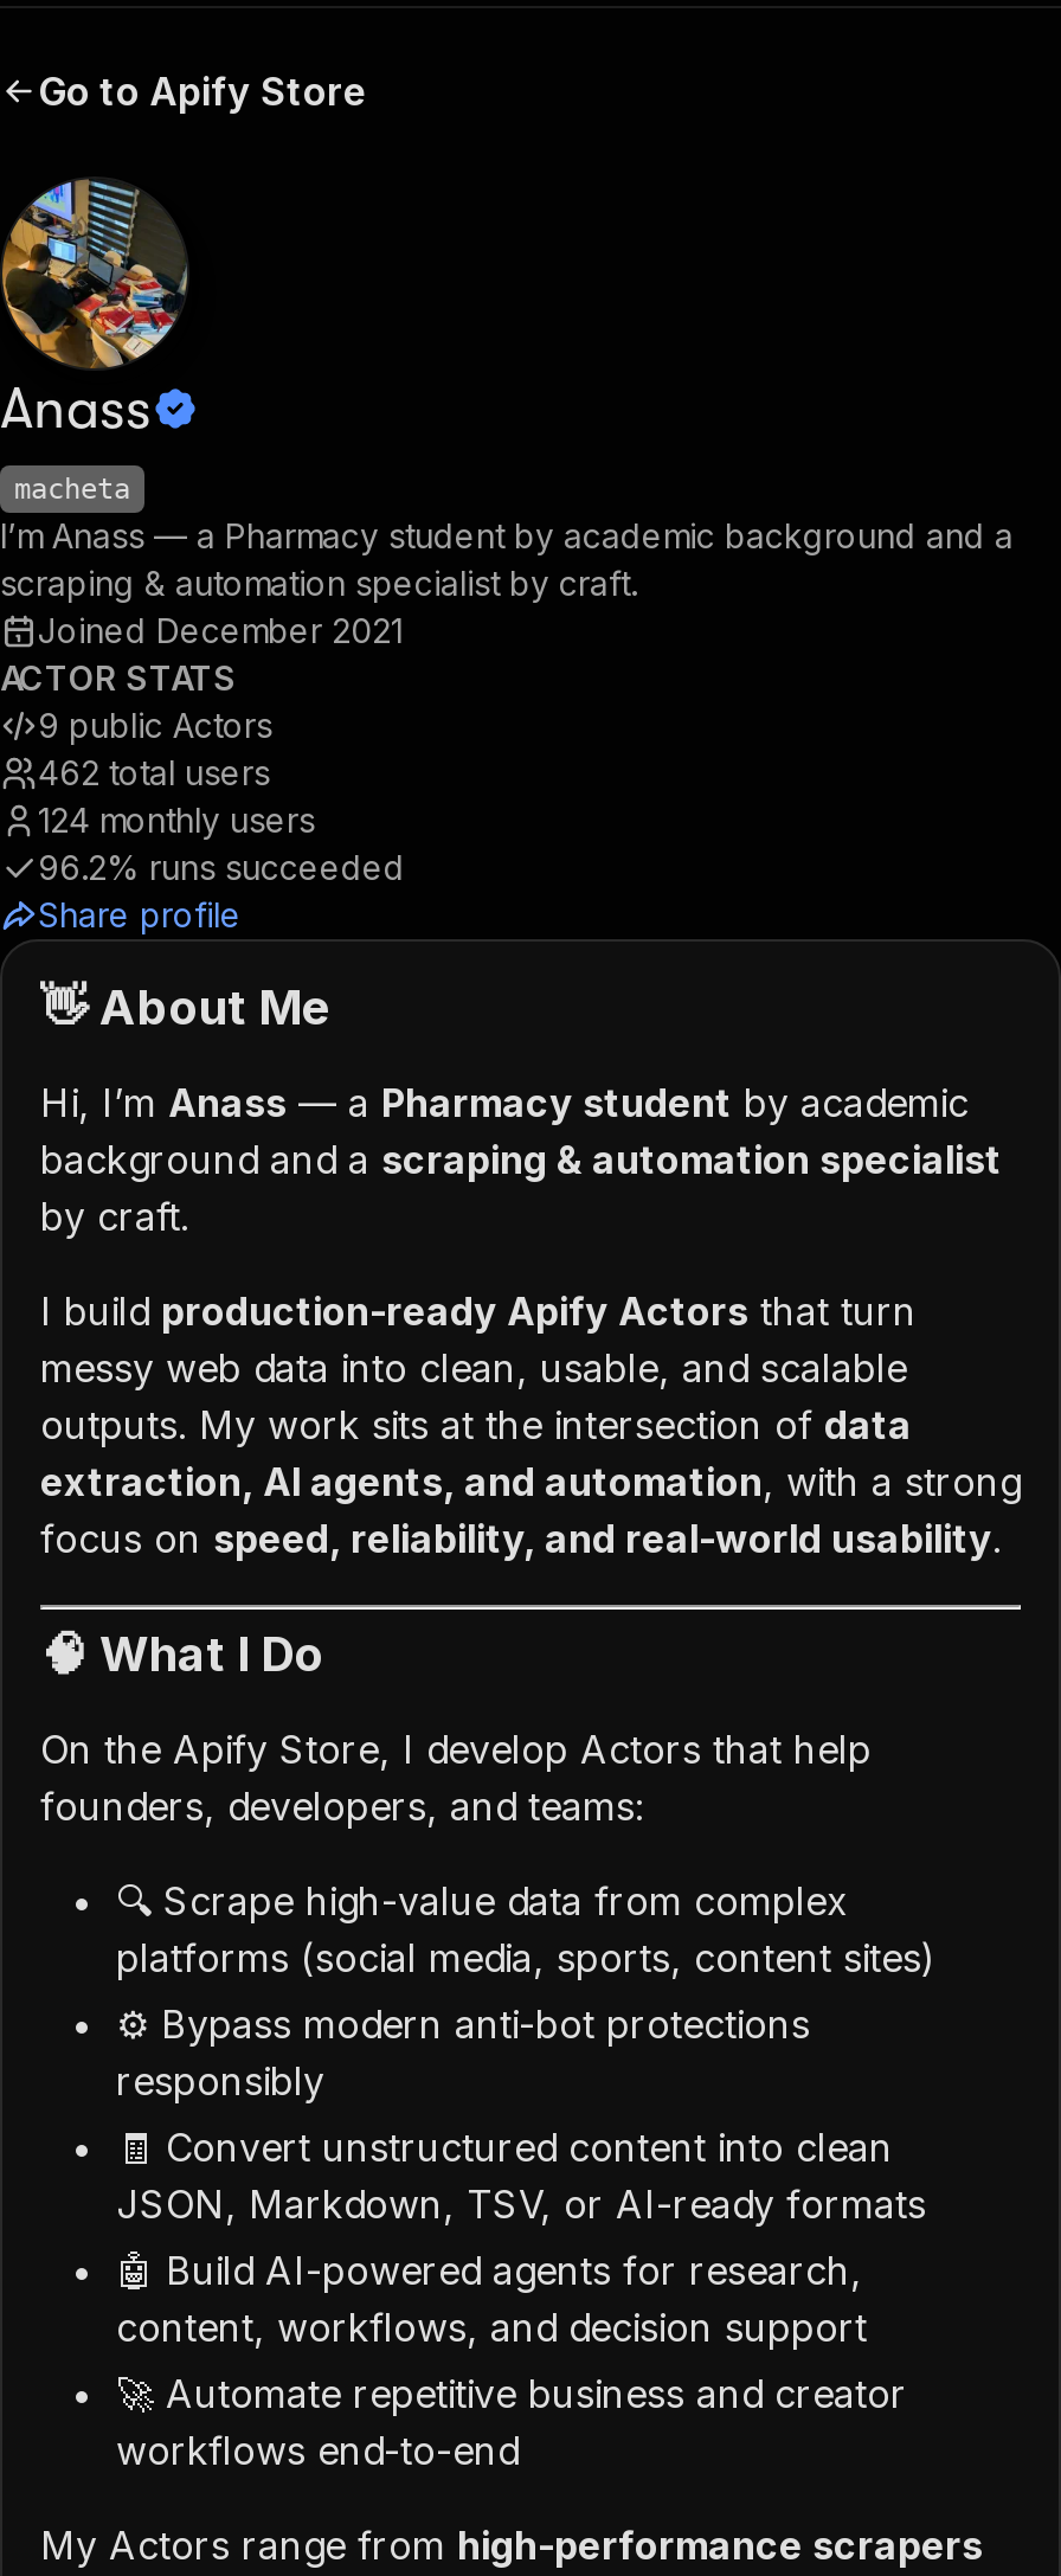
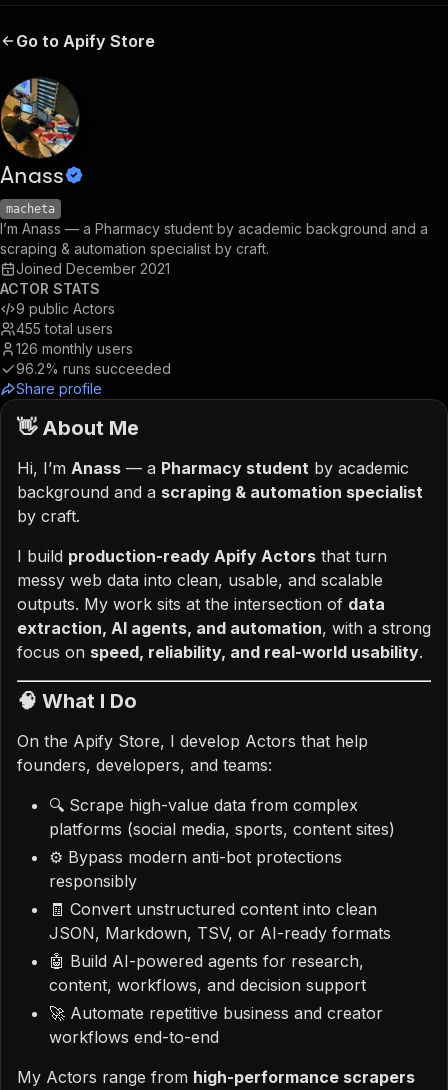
[38,752,270,792] 462 total users -> [16,320,113,337] 455 total users
[38,799,315,840] 124 monthly users -> [16,340,133,357] 126 monthly users

